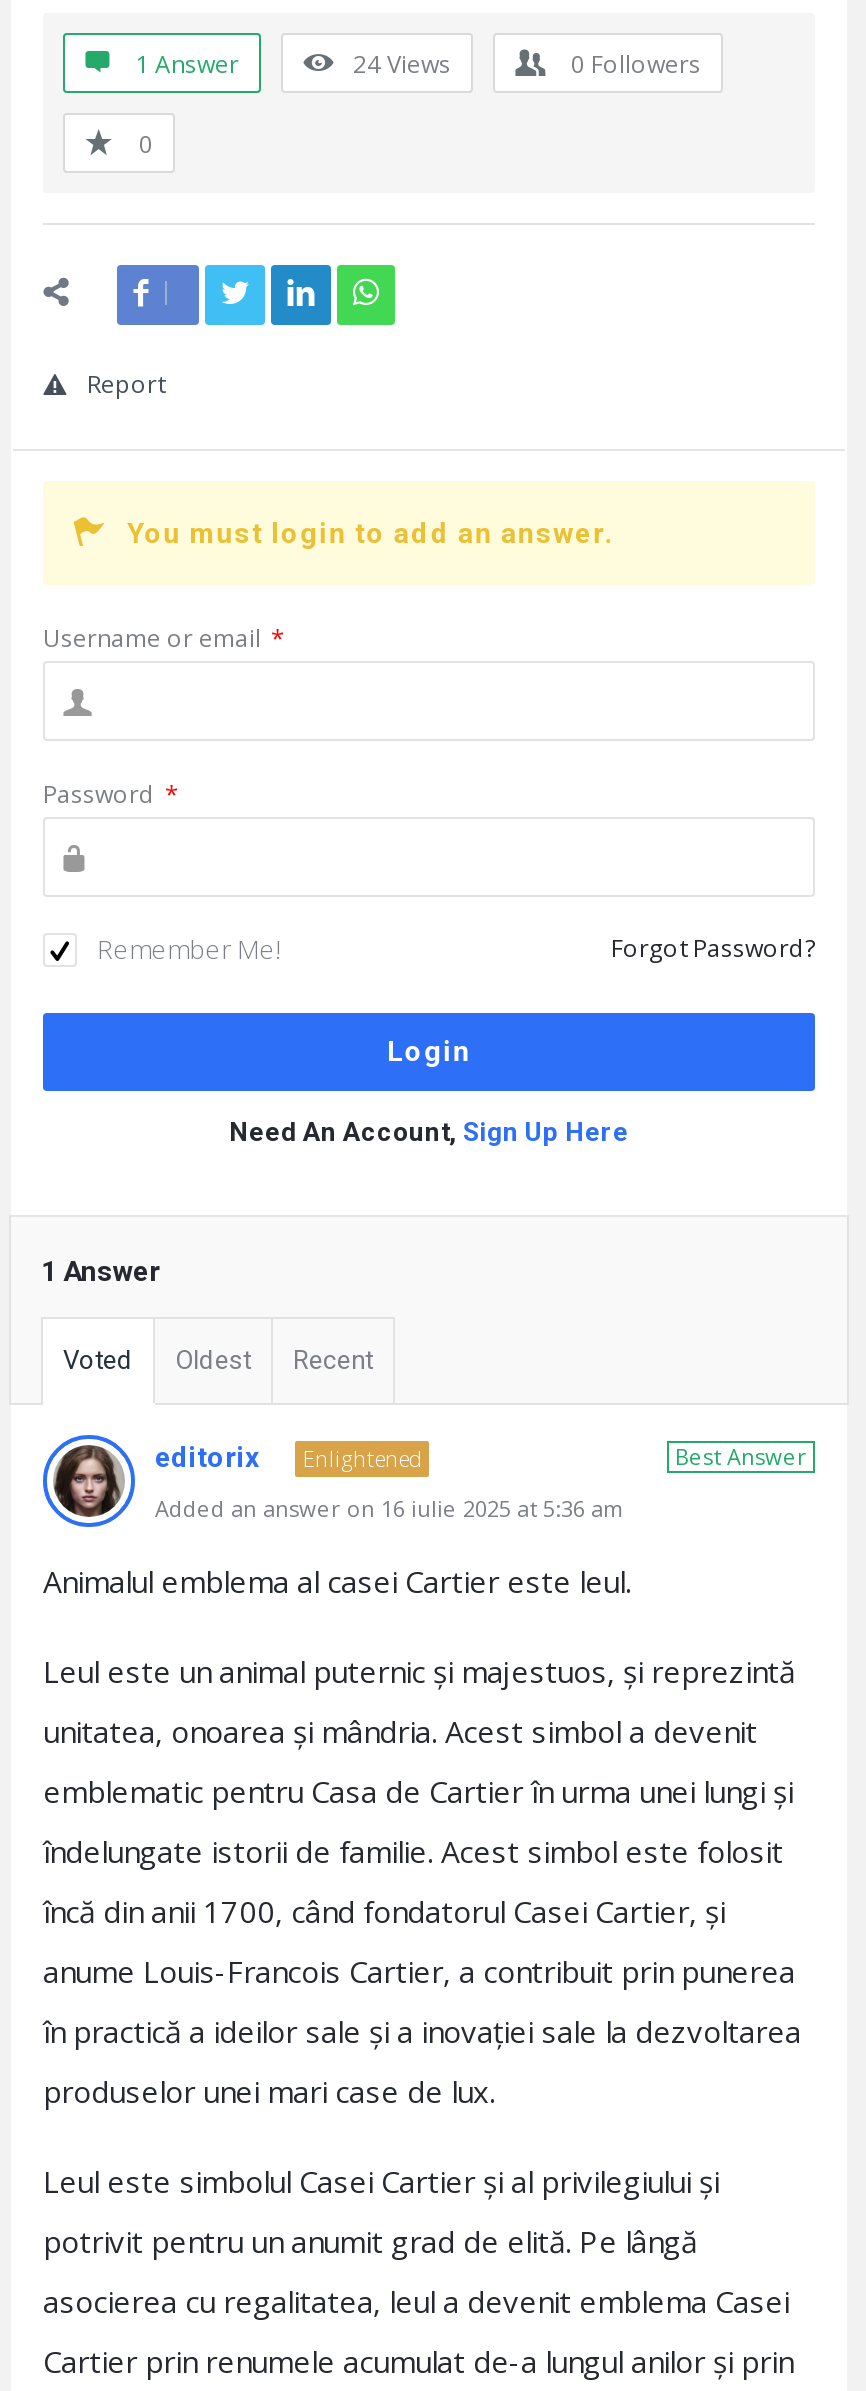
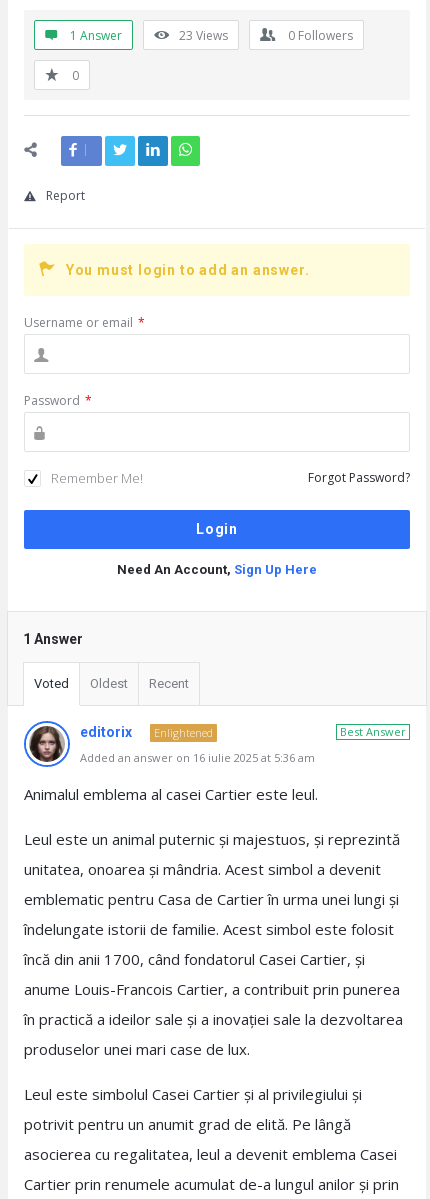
[353,47,451,81] 24 Views -> [179,27,228,44] 23 Views

